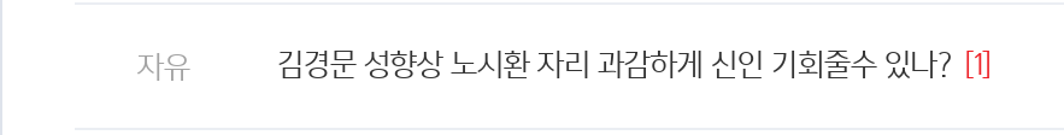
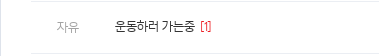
[277,46,990,82] 김경문 성향상 노시환 자리 과감하게 신인 기회줄수 있나? [1] -> [115,19,211,34] 운동하러 가는중 [1]

